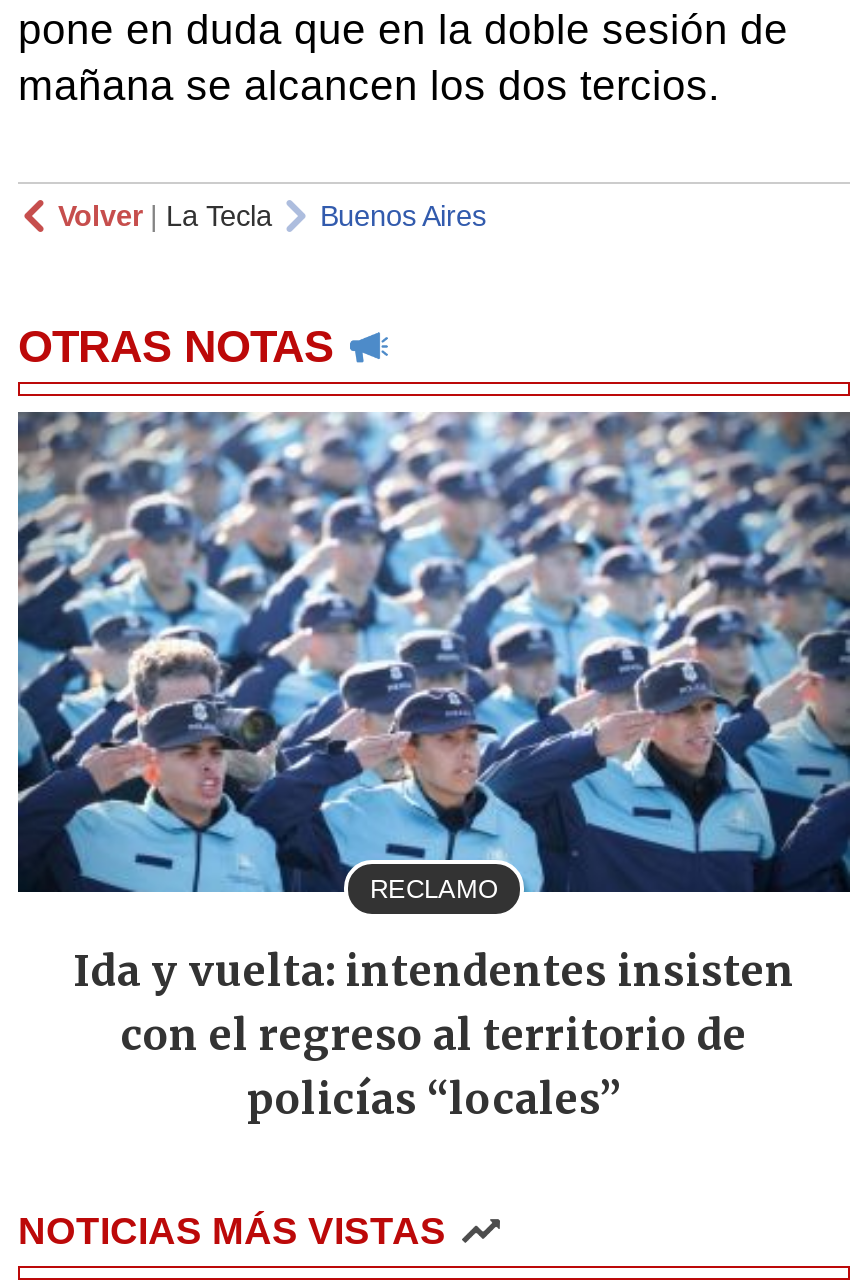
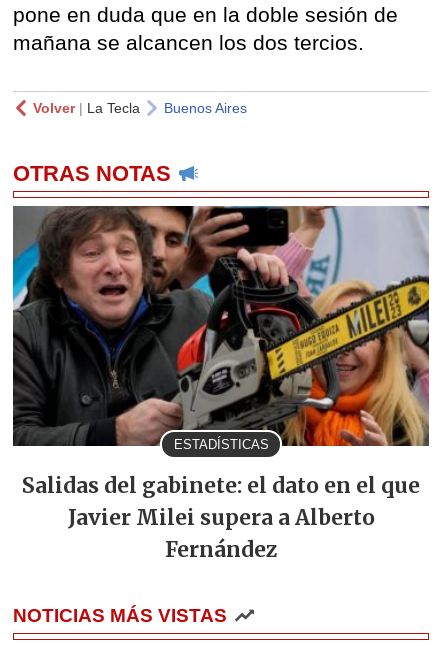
[16,410,852,903] [image] | RECLAMO -> [12,205,430,452] [image] | ESTADÍSTICAS
[73,945,795,1125] Ida y vuelta: intendentes insisten | con el regreso al territorio de | policías “locales” -> [22,473,420,563] Salidas del gabinete: el dato en el que | Javier Milei supera a Alberto | Fernández

